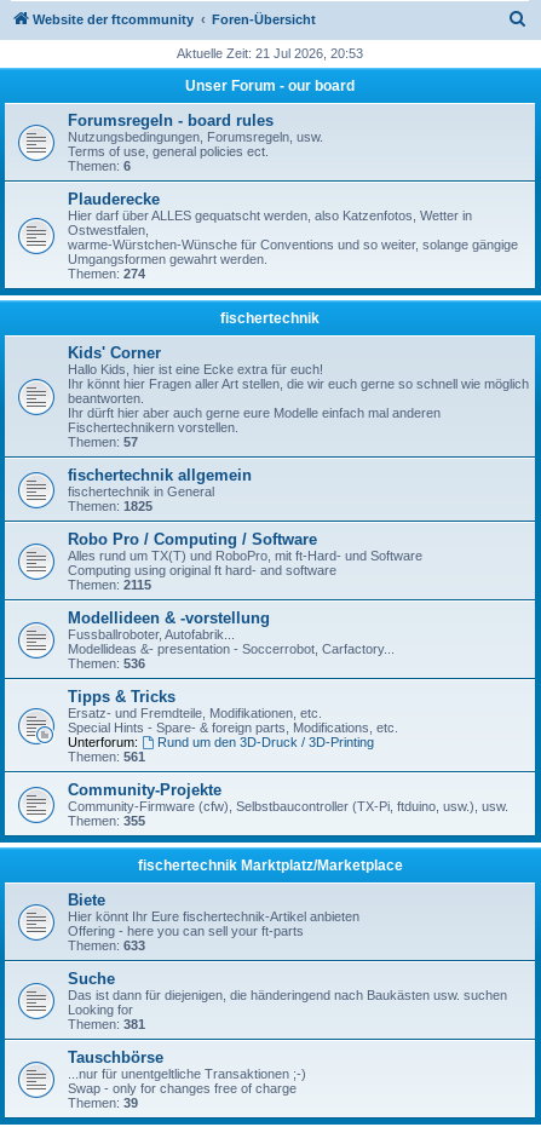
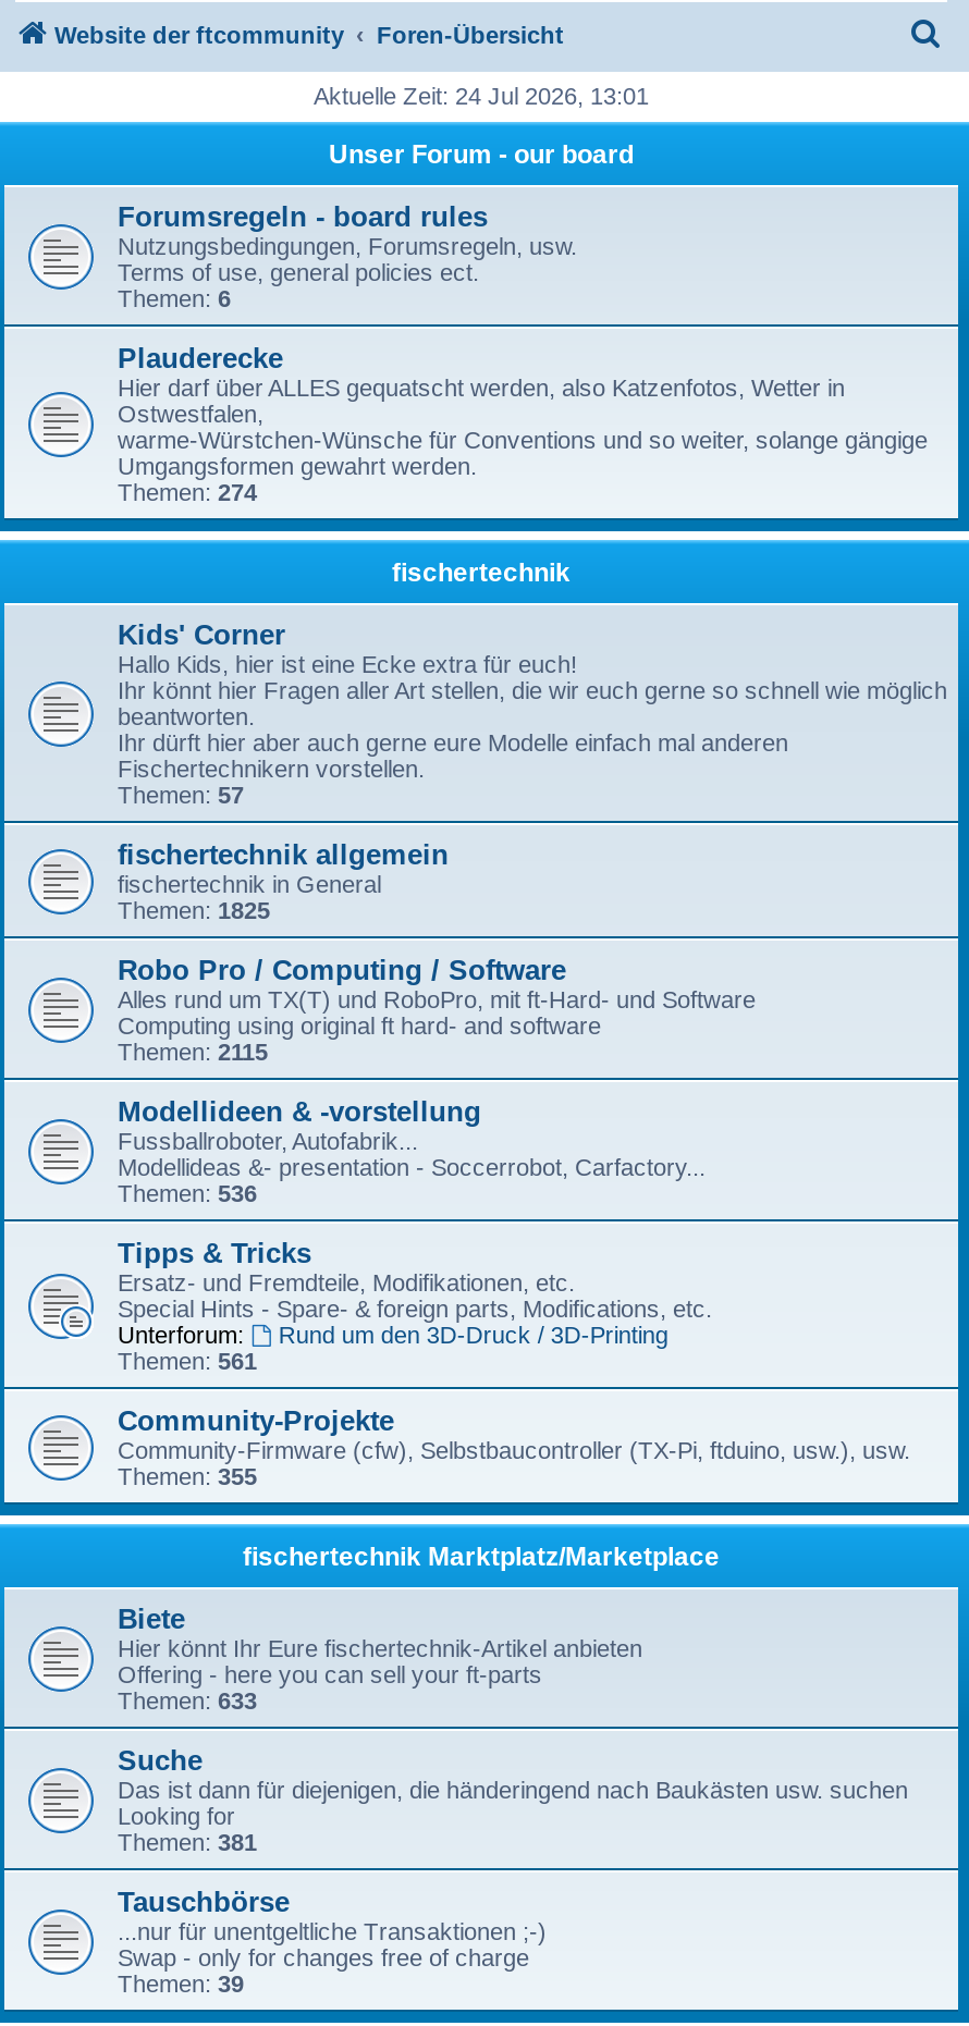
[177,46,363,61] Aktuelle Zeit: 21 Jul 2026, 20:53 -> [314,83,649,109] Aktuelle Zeit: 24 Jul 2026, 13:01

